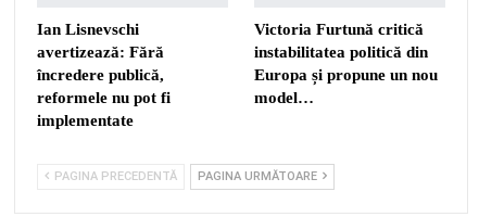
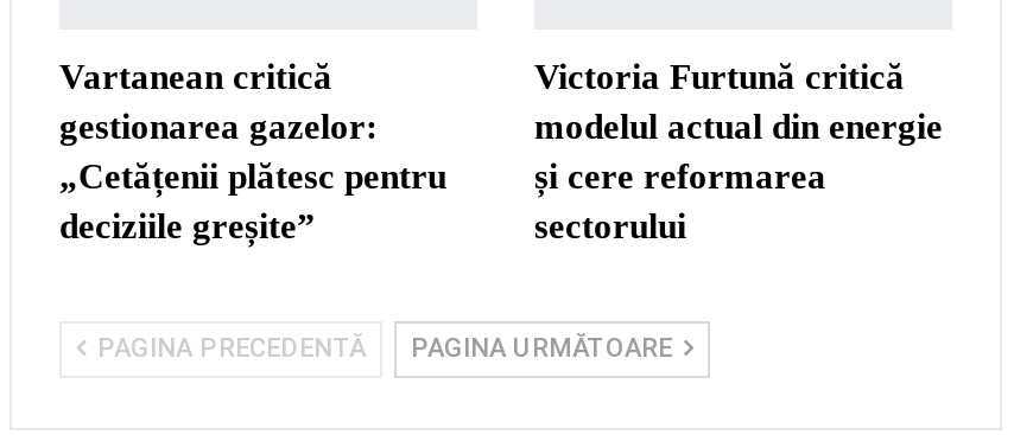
[37,21,171,129] Ian Lisnevschi | avertizează: Fără | încredere publică, | reformele nu pot fi | implementate -> [59,58,446,245] Vartanean critică | gestionarea gazelor: | „Cetățenii plătesc pentru | deciziile greșite”
[254,43,438,106] instabilitatea politică din | Europa și propune un nou | model… -> [534,108,943,245] modelul actual din energie | și cere reformarea | sectorului

